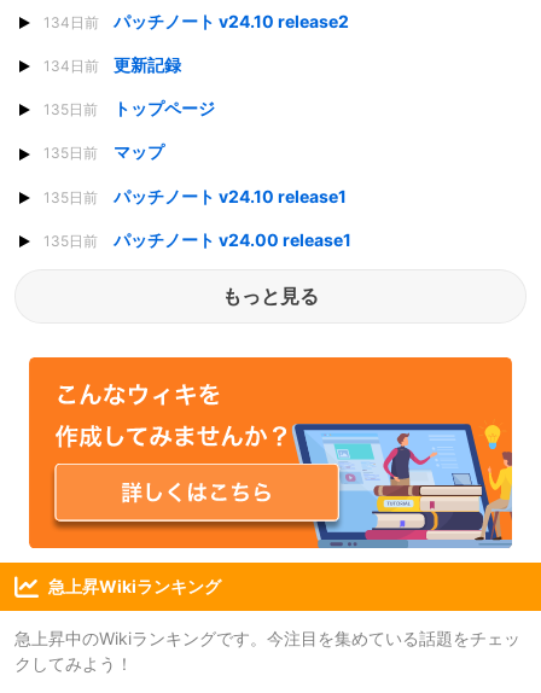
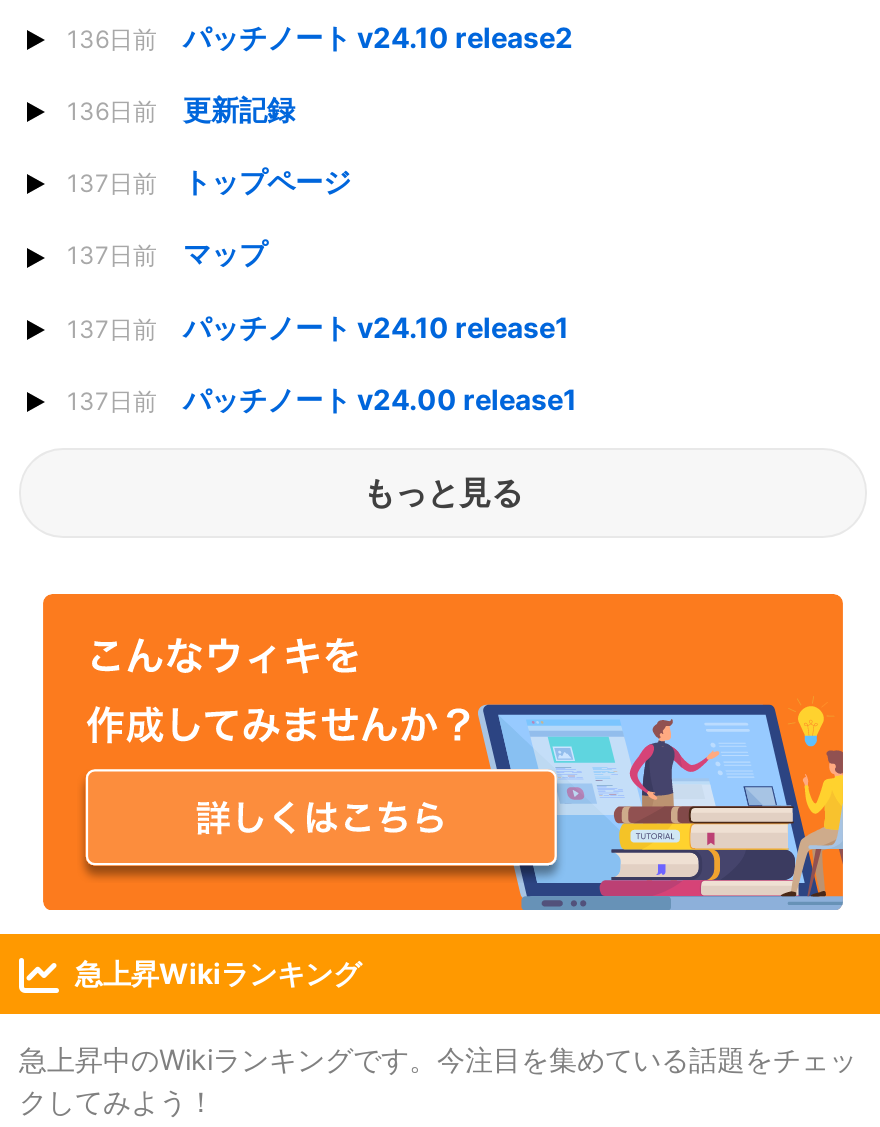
[43,11,349,31] 134日前 パッチノート v24.10 release2 -> [67,20,573,54] 136日前 パッチノート v24.10 release2
[43,54,181,75] 134日前 更新記録 -> [67,92,295,126] 136日前 更新記録
[43,98,215,118] 135日前 トップページ -> [67,164,351,198] 137日前 トップページ
[43,142,164,162] 135日前 マップ -> [67,237,267,271] 137日前 マップ
[43,185,347,206] 135日前 パッチノート v24.10 release1 -> [67,309,569,343] 137日前 パッチノート v24.10 release1
[43,229,351,250] 135日前 パッチノート v24.00 release1 -> [67,381,577,415] 137日前 パッチノート v24.00 release1

